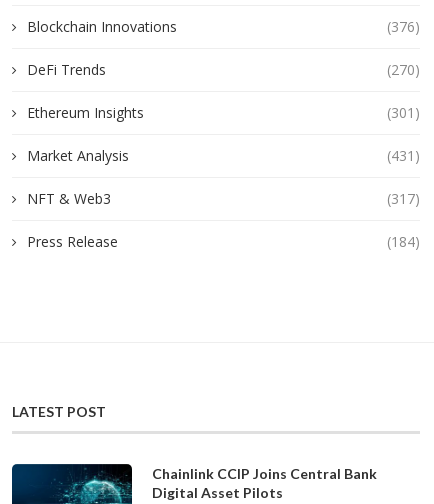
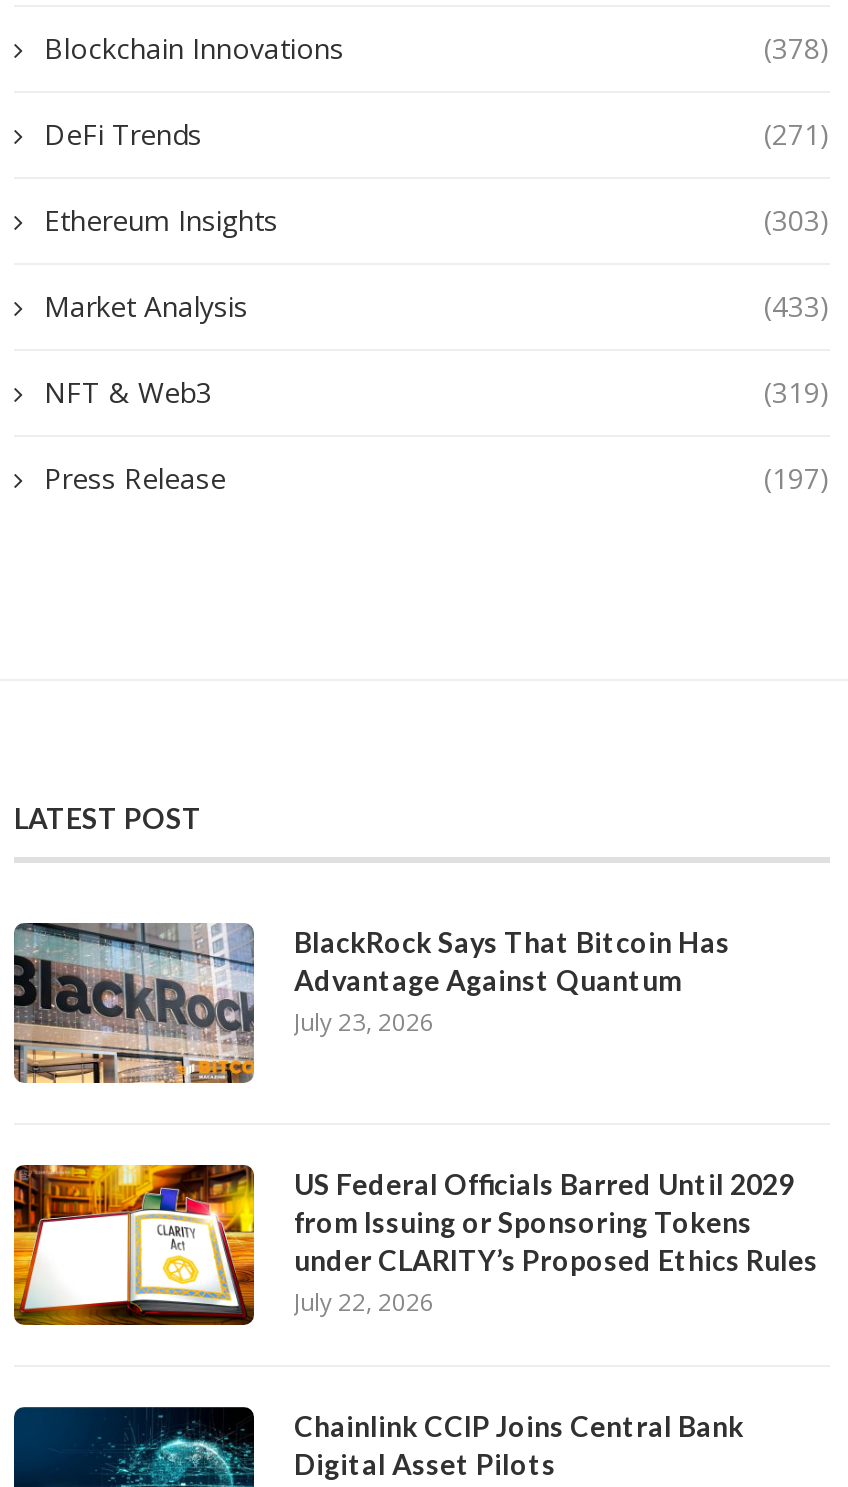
[387,17,420,36] (376) -> [764,30,830,68] (378)
[387,60,420,79] (270) -> [764,116,830,154] (271)
[387,103,420,122] (301) -> [764,202,830,240] (303)
[387,146,420,165] (431) -> [764,288,830,326] (433)
[387,189,420,208] (317) -> [764,374,830,412] (319)
[387,232,420,251] (184) -> [764,460,830,498] (197)
none -> [12,921,730,1085] [image] | BlackRock Says That Bitcoin Has | Advantage Against Quantum | July 23, 2026
none -> [12,1163,818,1327] [image] | US Federal Officials Barred Until 2029 | from Issuing or Sponsoring Tokens | under CLARITY’s Proposed Ethics Rules | July 22, 2026

